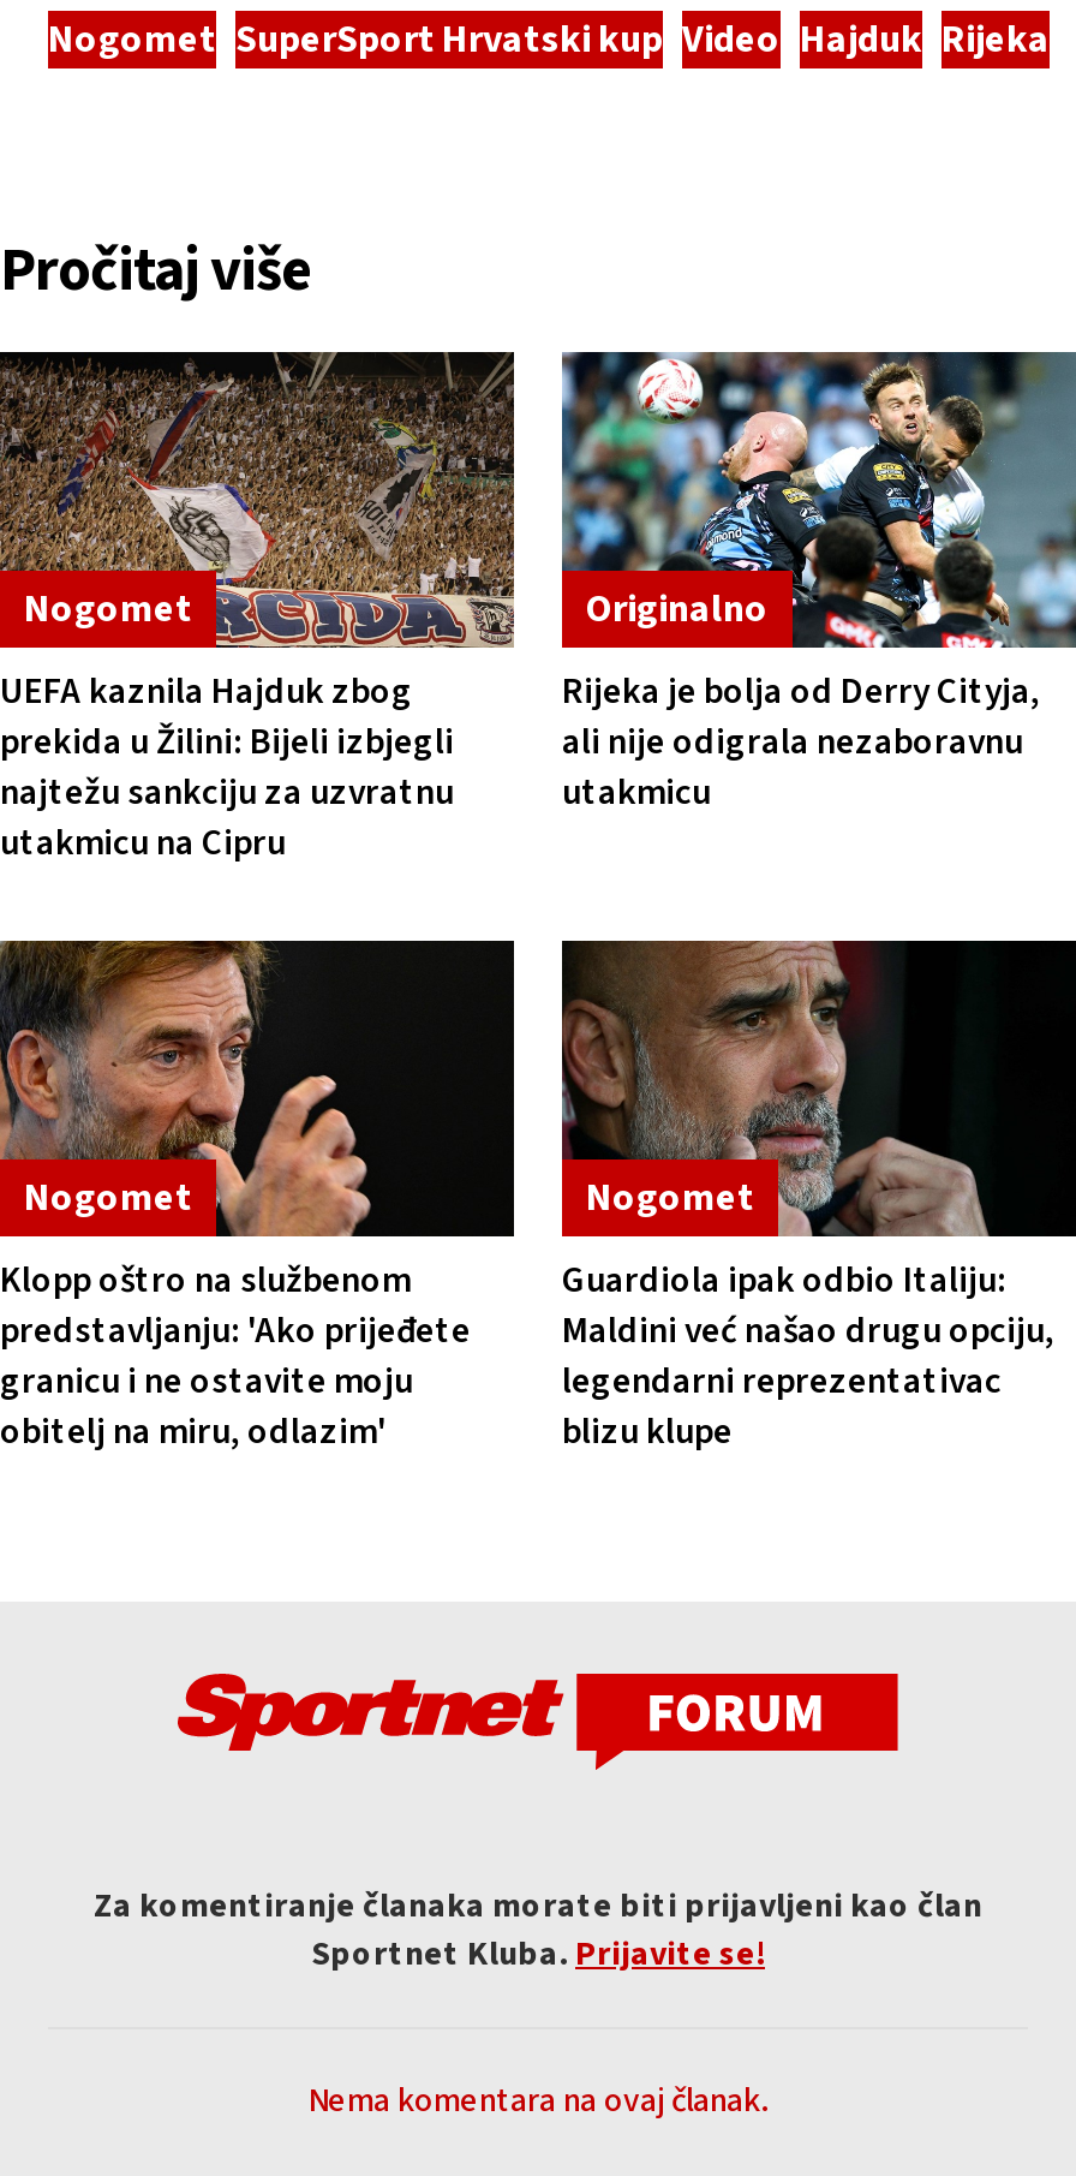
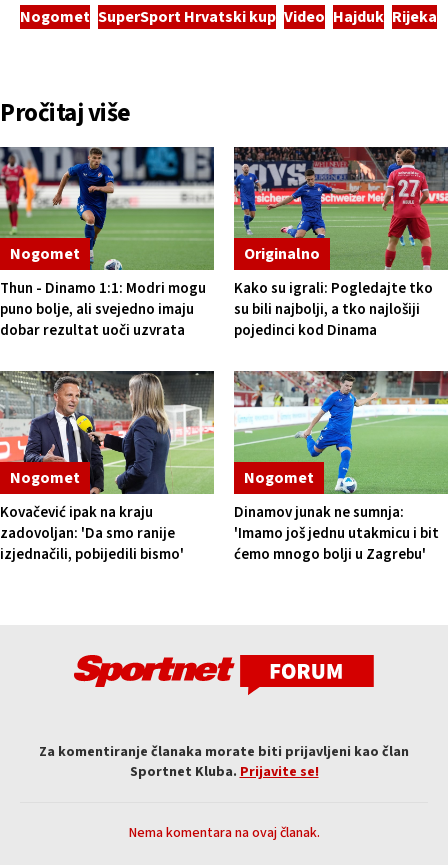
[0,350,516,869] [image] | UEFA kaznila Hajduk zbog | prekida u Žilini: Bijeli izbjegli | najtežu sankciju za uzvratnu | utakmicu na Cipru -> [0,146,215,341] [image] | Thun - Dinamo 1:1: Modri mogu | puno bolje, ali svejedno imaju | dobar rezultat uoči uzvrata
[560,352,1069,818] [image] | Rijeka je bolja od Derry Cityja, | ali nije odigrala nezaboravnu | utakmicu -> [233,146,445,341] [image] | Kako su igrali: Pogledajte tko | su bili najbolji, a tko najlošiji | pojedinci kod Dinama
[0,941,516,1457] [image] | Klopp oštro na službenom | predstavljanju: 'Ako prijeđete | granicu i ne ostavite moju | obitelj na miru, odlazim' -> [0,371,215,565] [image] | Kovačević ipak na kraju | zadovoljan: 'Da smo ranije | izjednačili, pobijedili bismo'
[560,938,1069,1457] [image] | Guardiola ipak odbio Italiju: | Maldini već našao drugu opciju, | legendarni reprezentativac | blizu klupe -> [233,370,445,565] [image] | Dinamov junak ne sumnja: | 'Imamo još jednu utakmicu i bit | ćemo mnogo bolji u Zagrebu'

